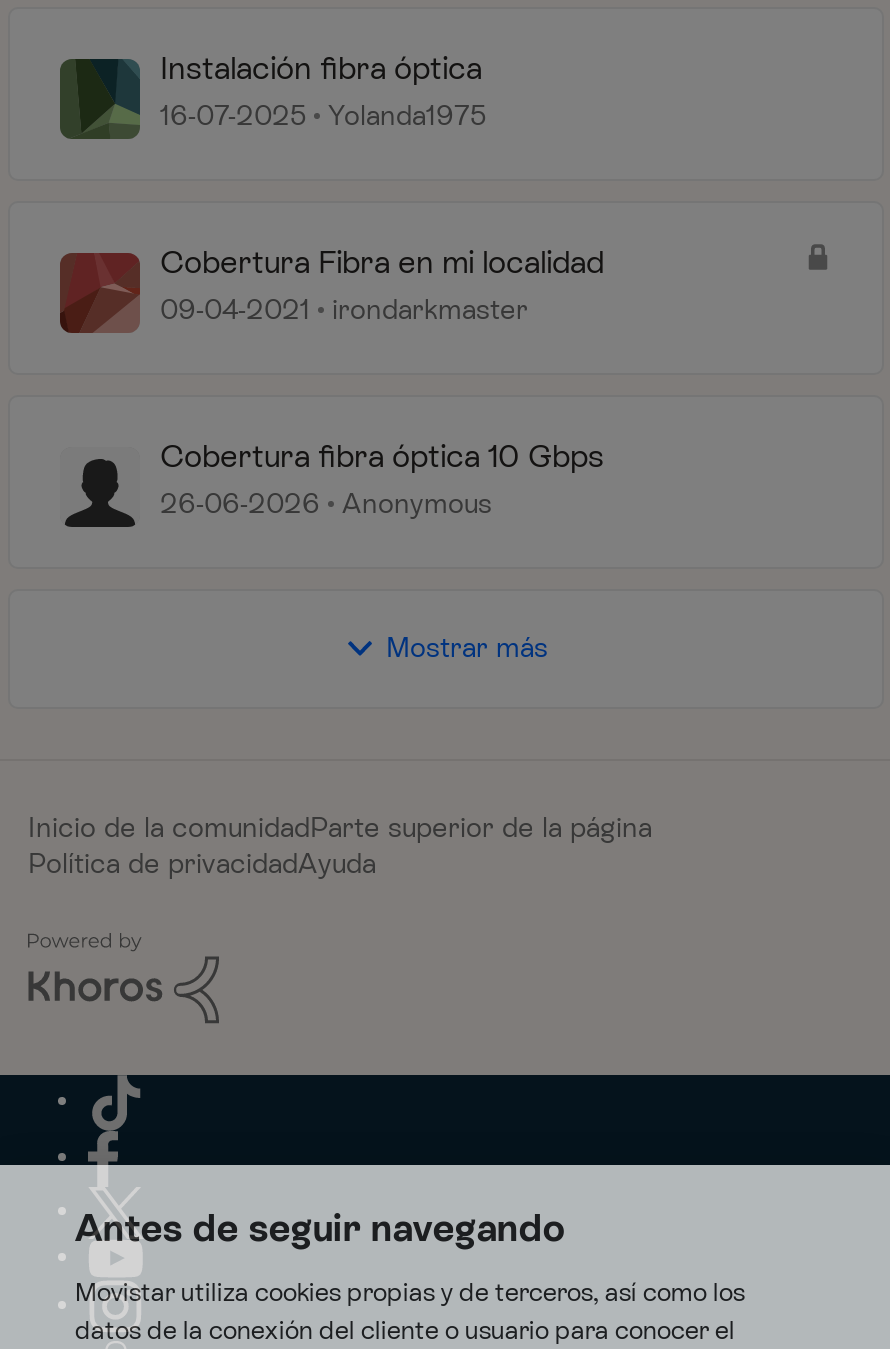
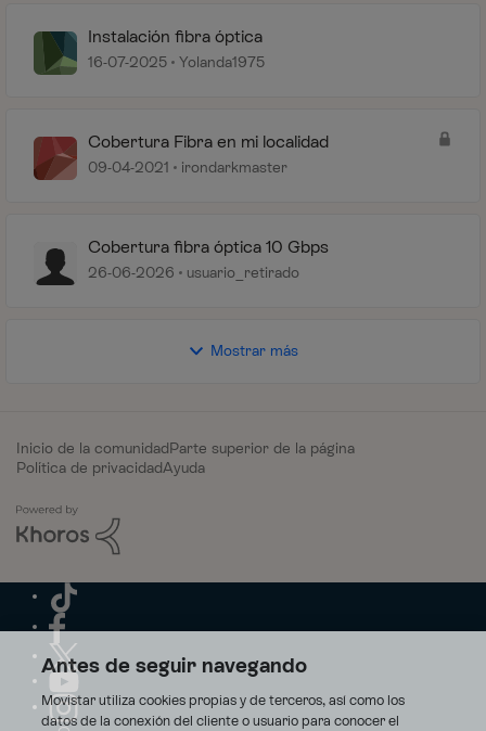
[342,486,492,520] Anonymous -> [187,263,299,281] usuario_retirado

